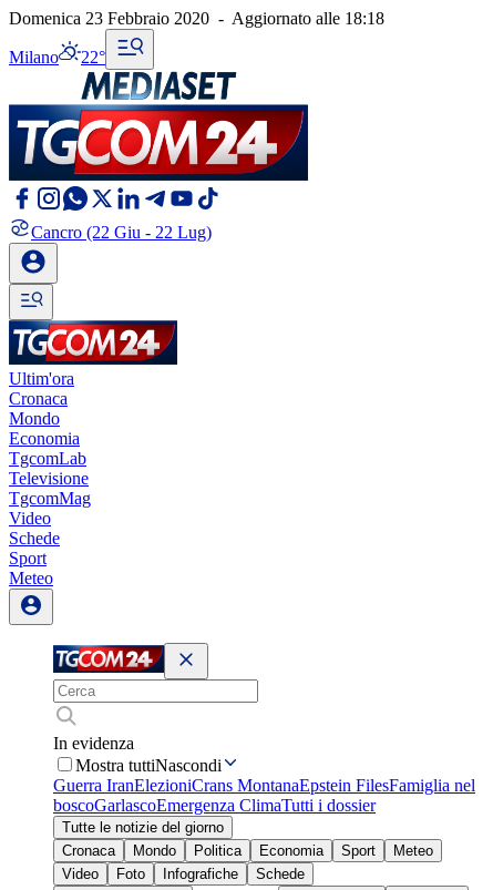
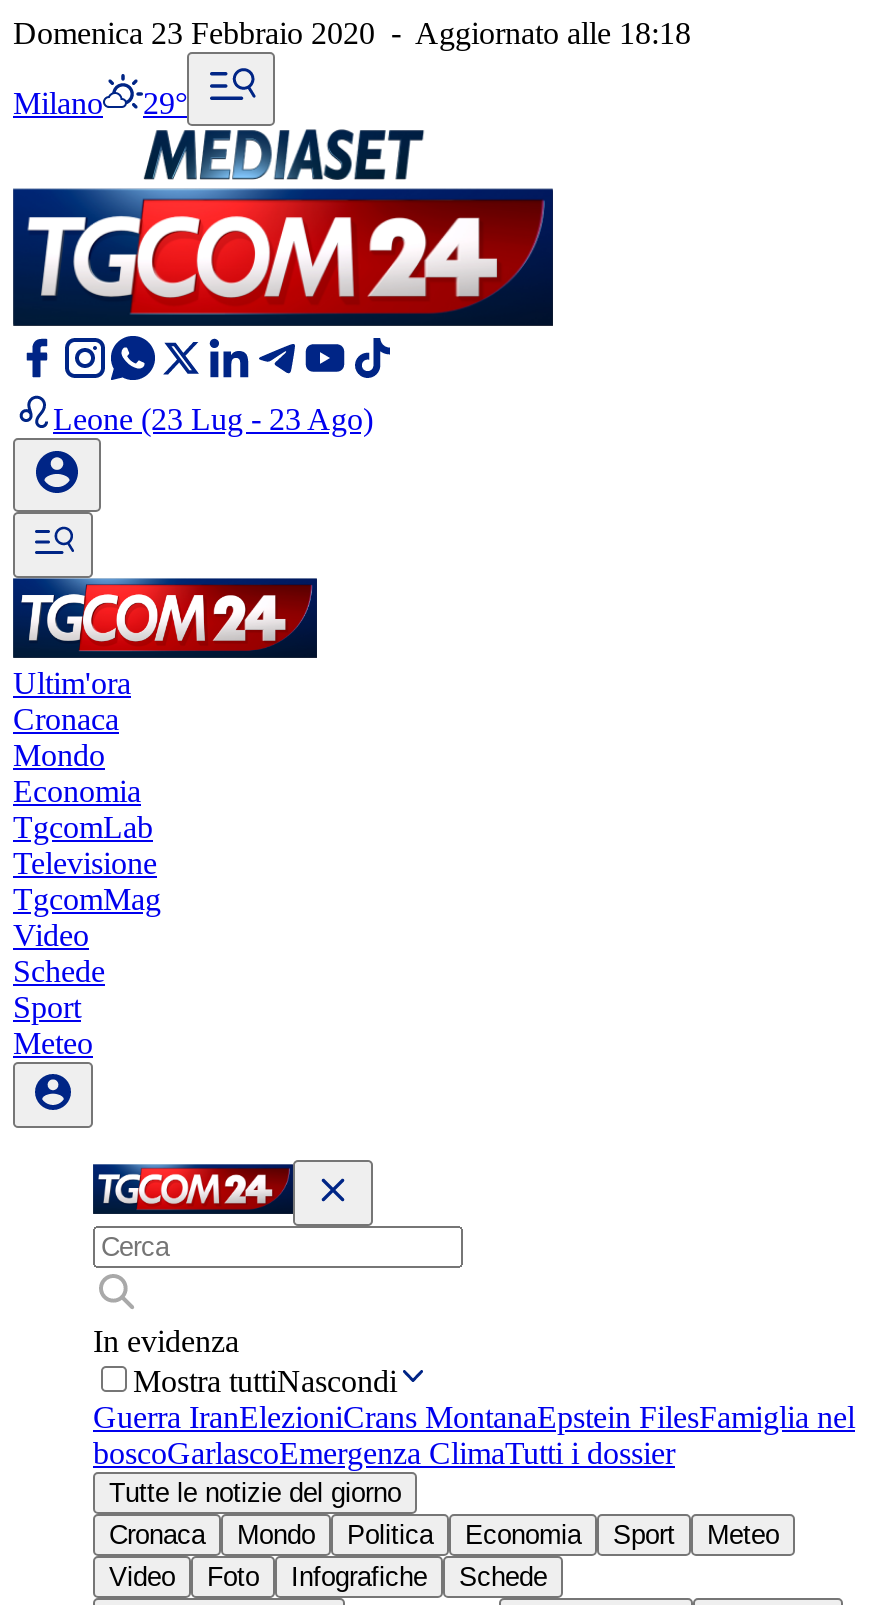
[9,48,105,67] Milano 22° -> [13,86,187,120] Milano 29°
[31,223,212,242] Cancro (22 Giu - 22 Lug) -> [53,402,373,436] Leone (23 Lug - 23 Ago)

